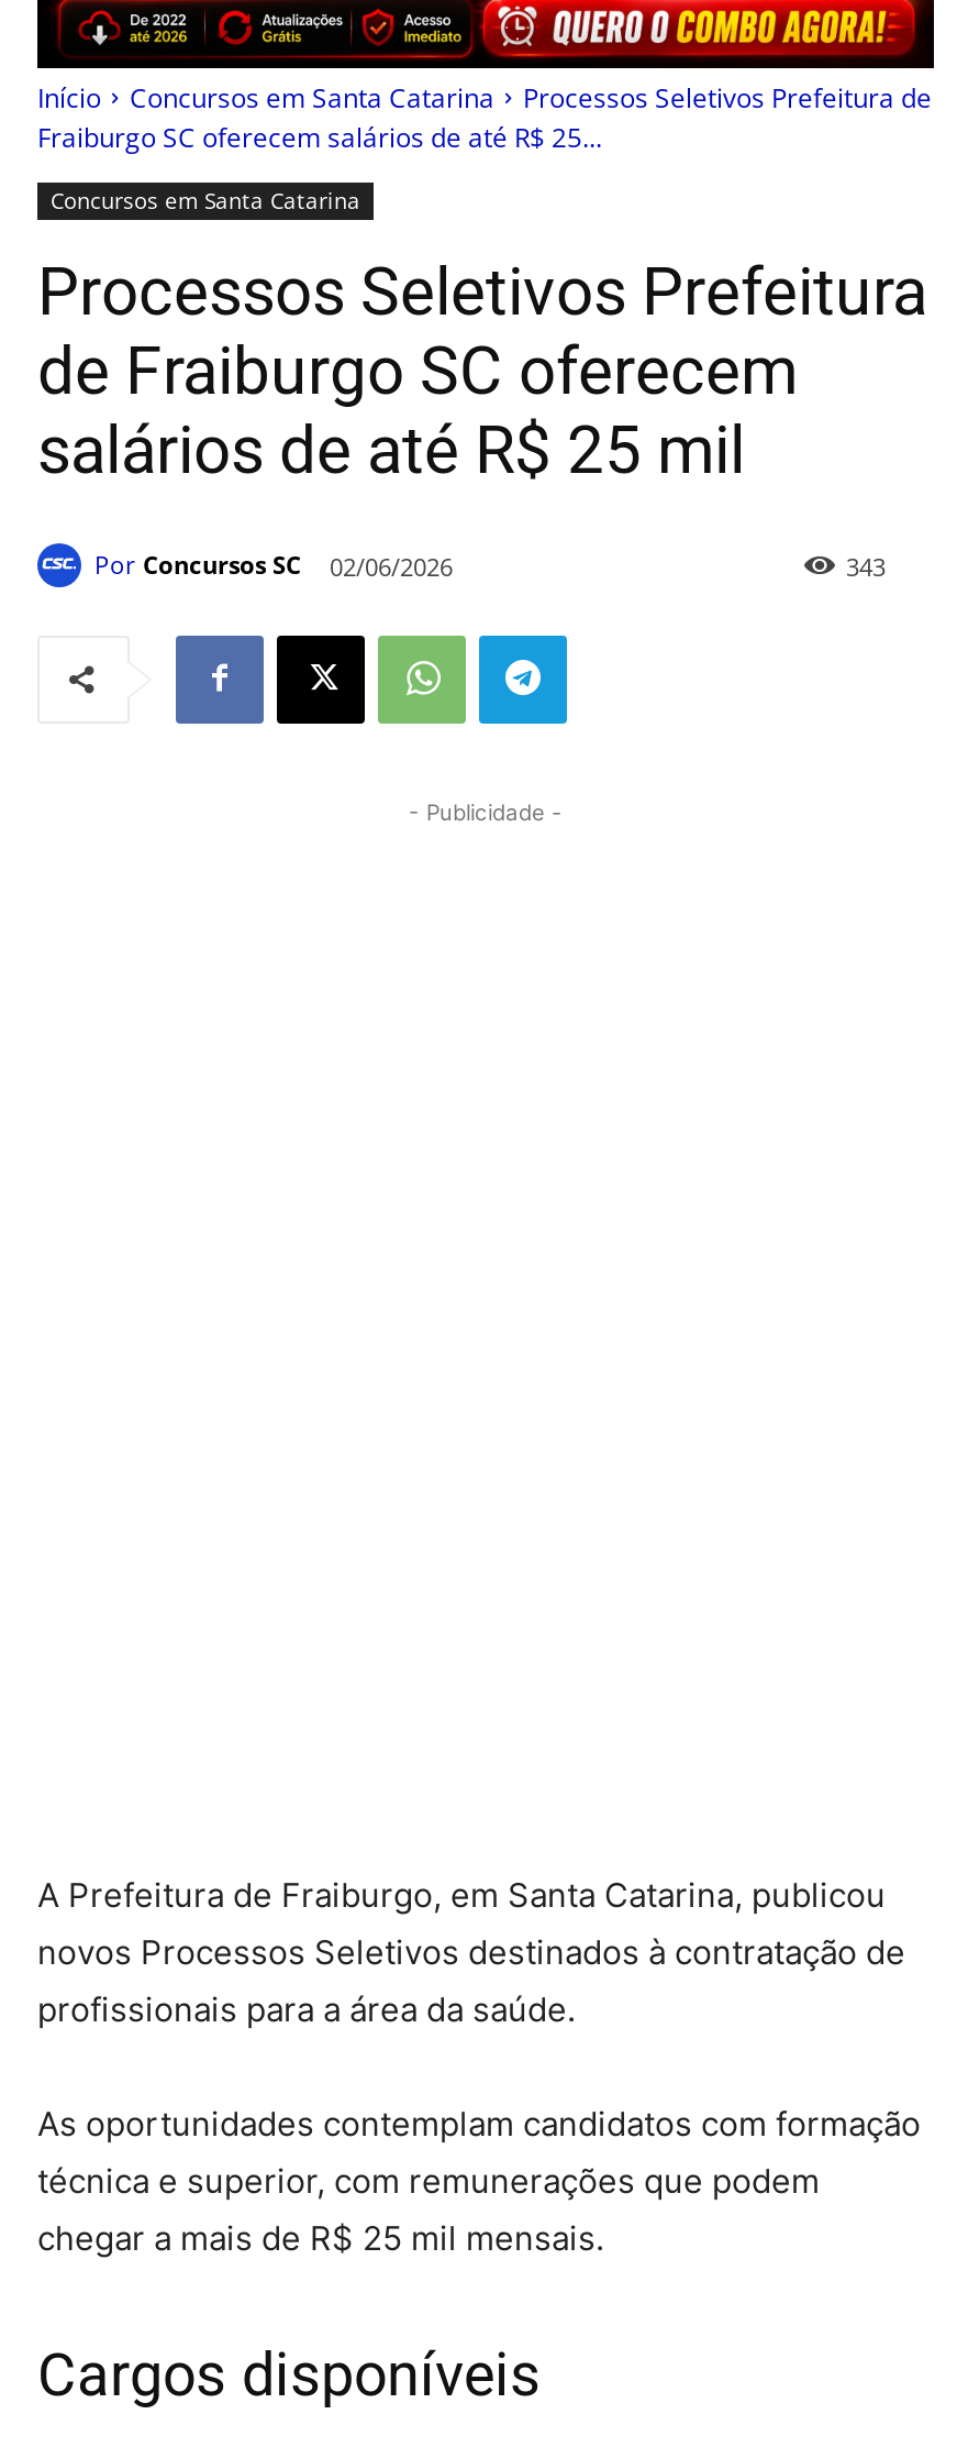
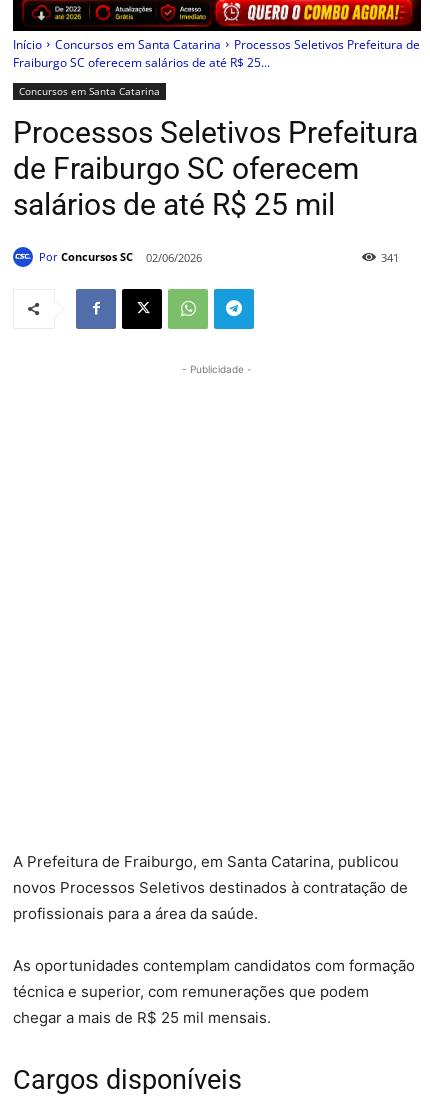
[846,549,886,582] 343 -> [381,250,399,265] 341

